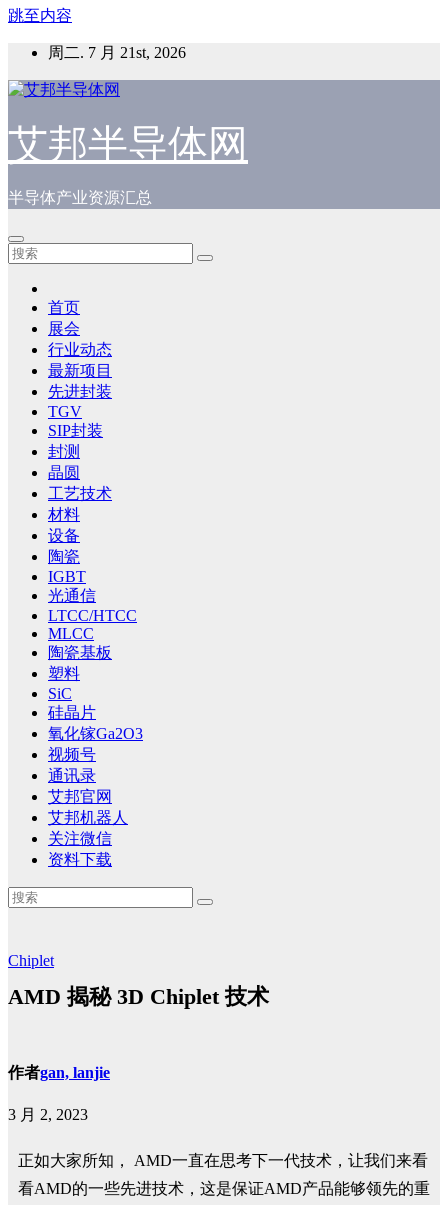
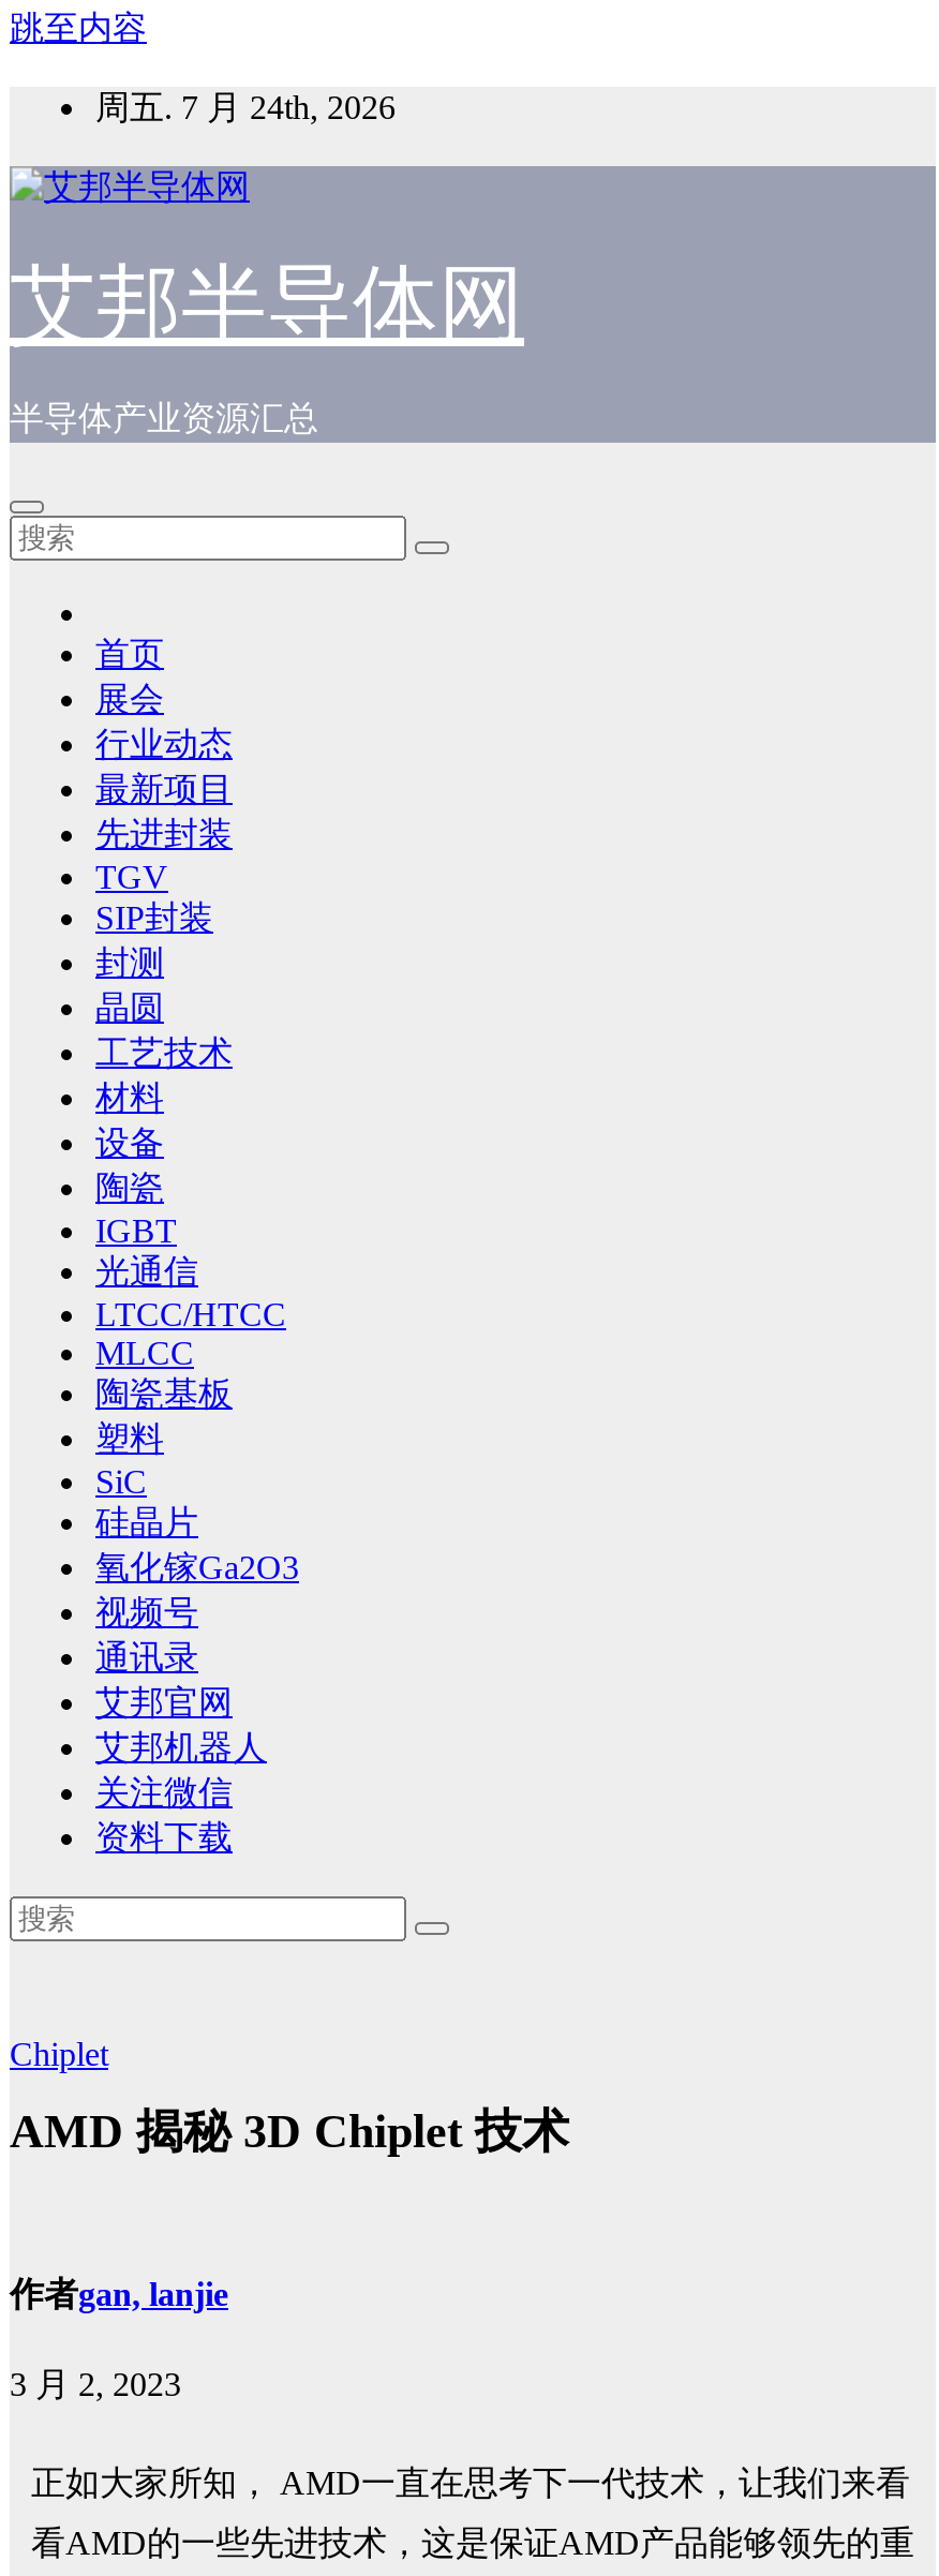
[48,44,186,61] 周二. 7 月 21st, 2026 -> [95,89,396,125] 周五. 7 月 24th, 2026

